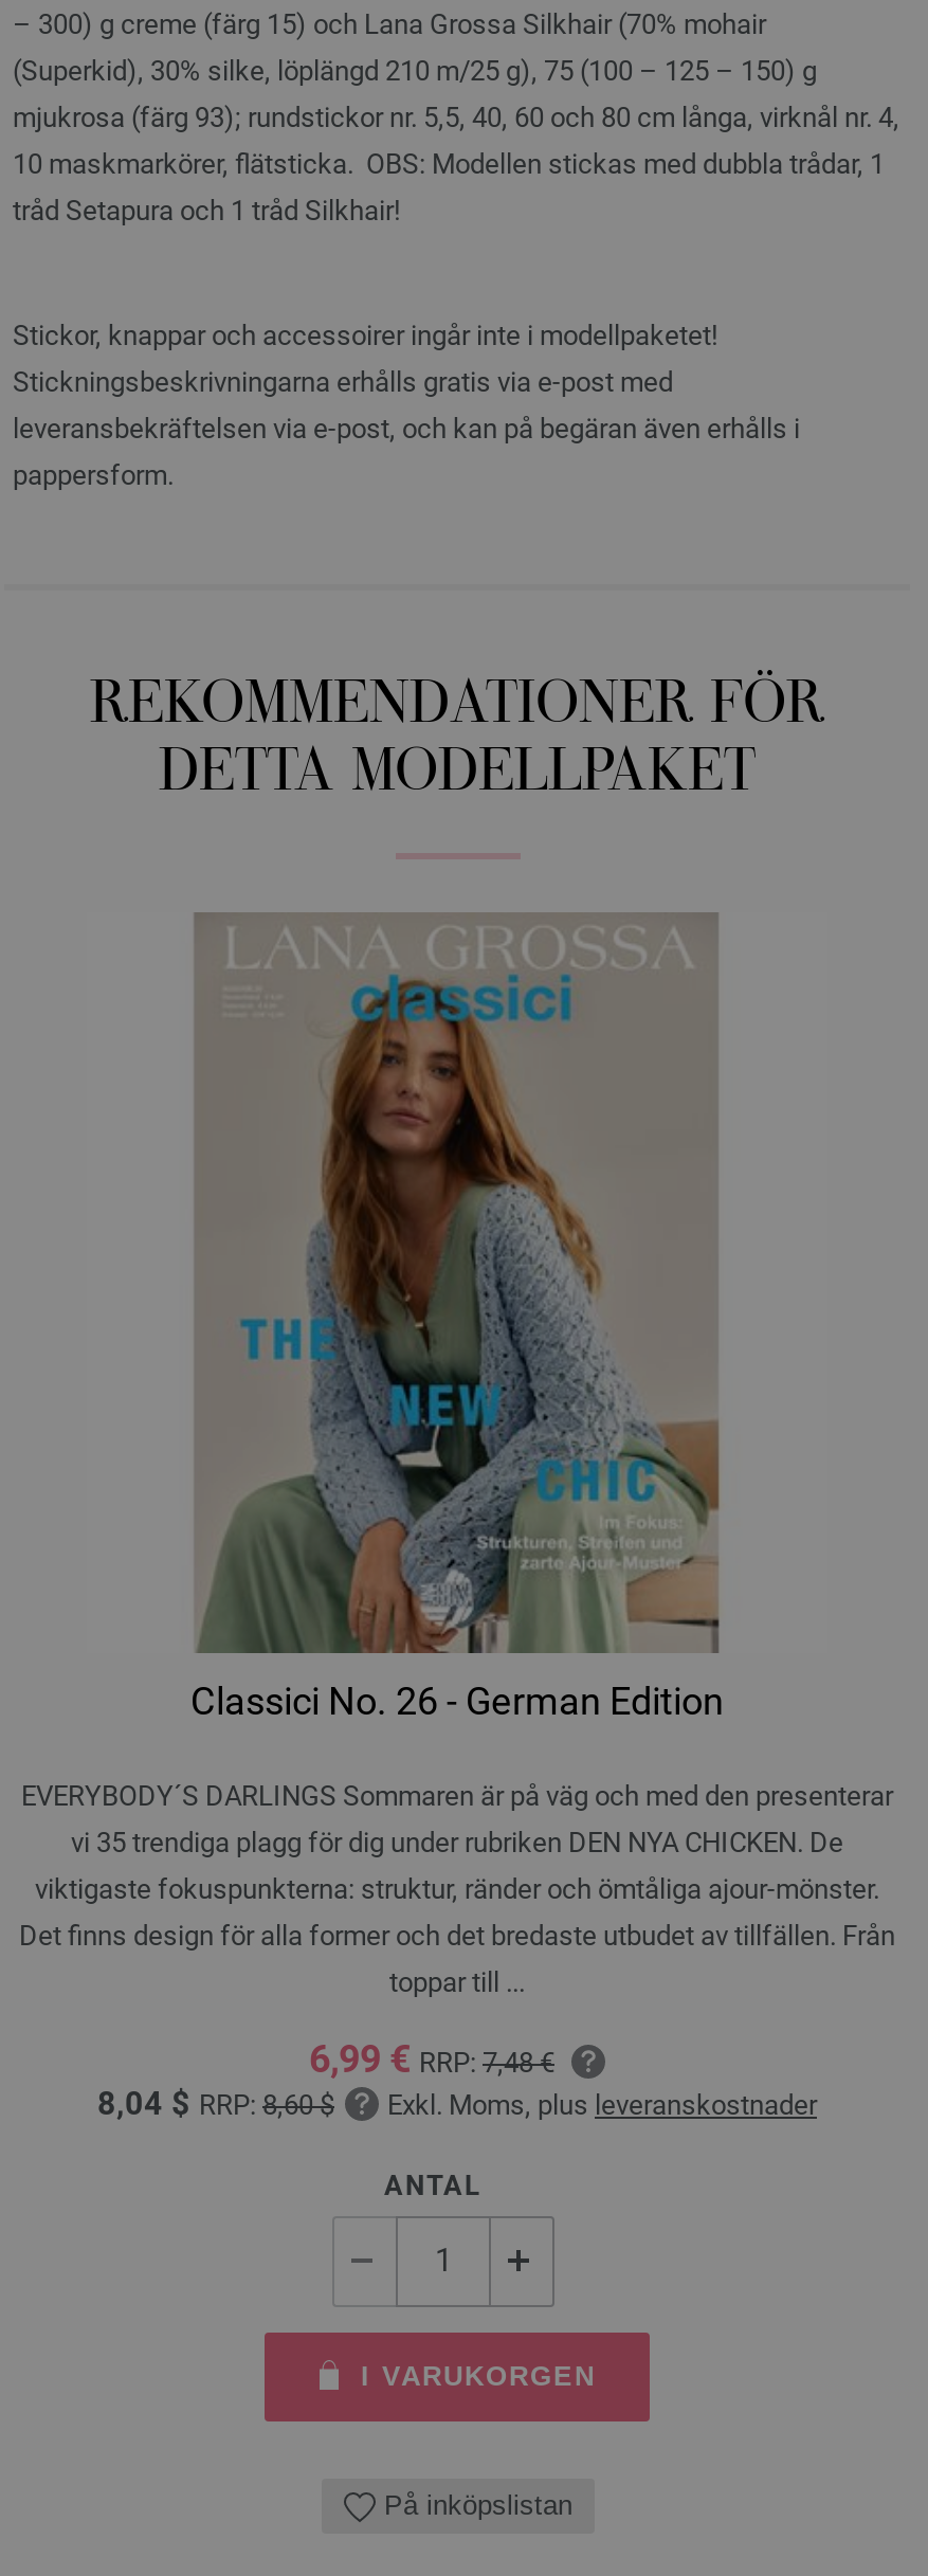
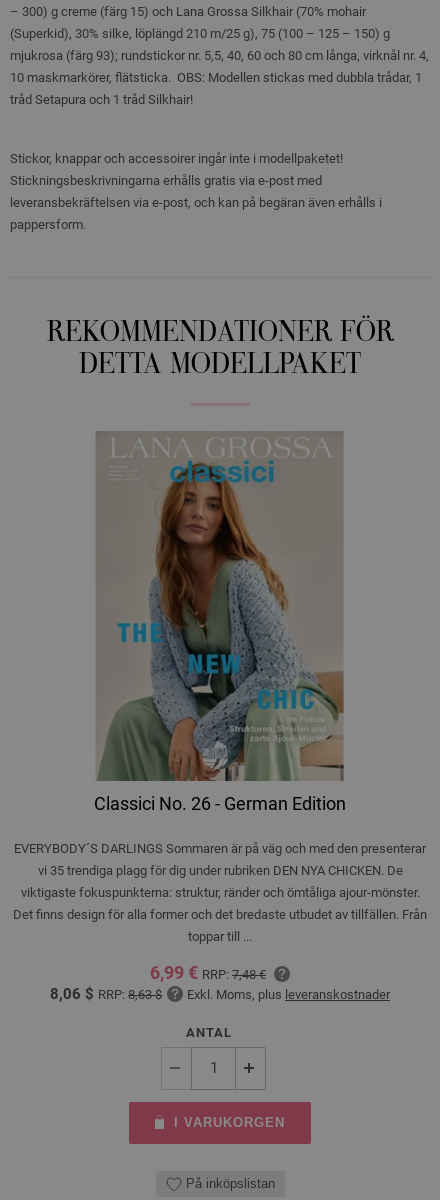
[97,2084,817,2122] 8,04 $RRP: 8,60 $ Exkl. Moms, plus leveranskostnader -> [50,984,390,1002] 8,06 $RRP: 8,63 $ Exkl. Moms, plus leveranskostnader

